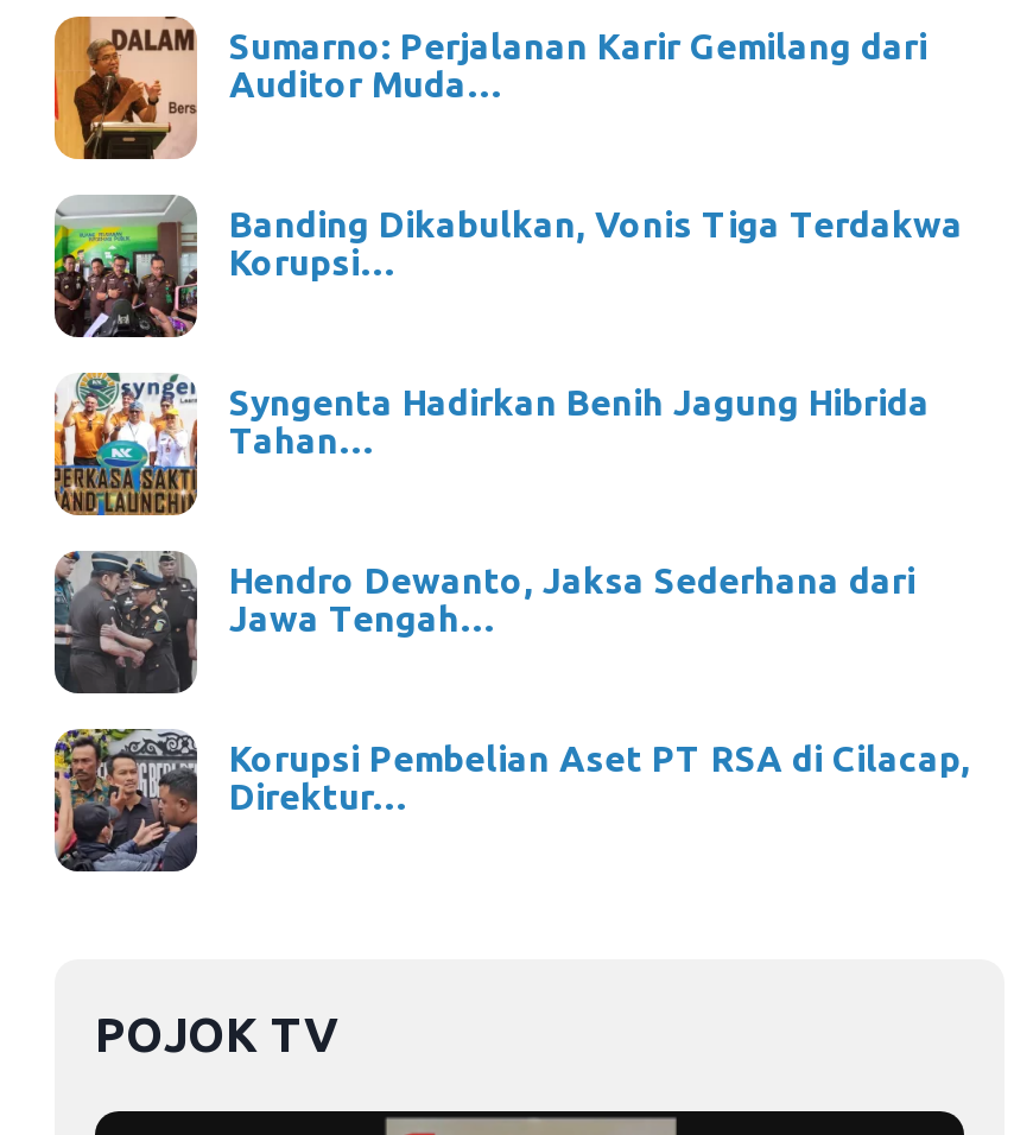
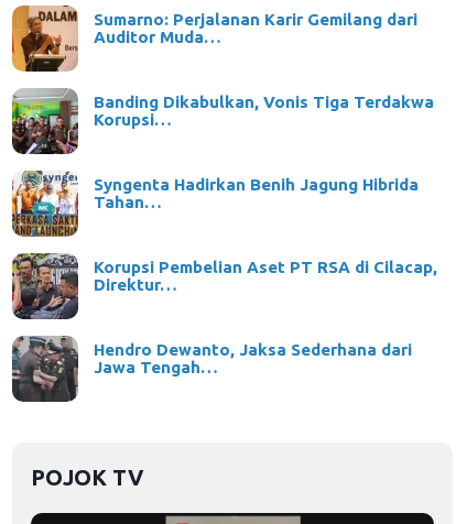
moved [52,551,915,693] -> [11,336,411,402]: [image] | Hendro Dewanto, Jaksa Sederhana dari | Jawa Tengah…
moved [50,724,970,874] -> [10,251,437,320]: [image] | Korupsi Pembelian Aset PT RSA di Cilacap, | Direktur…

